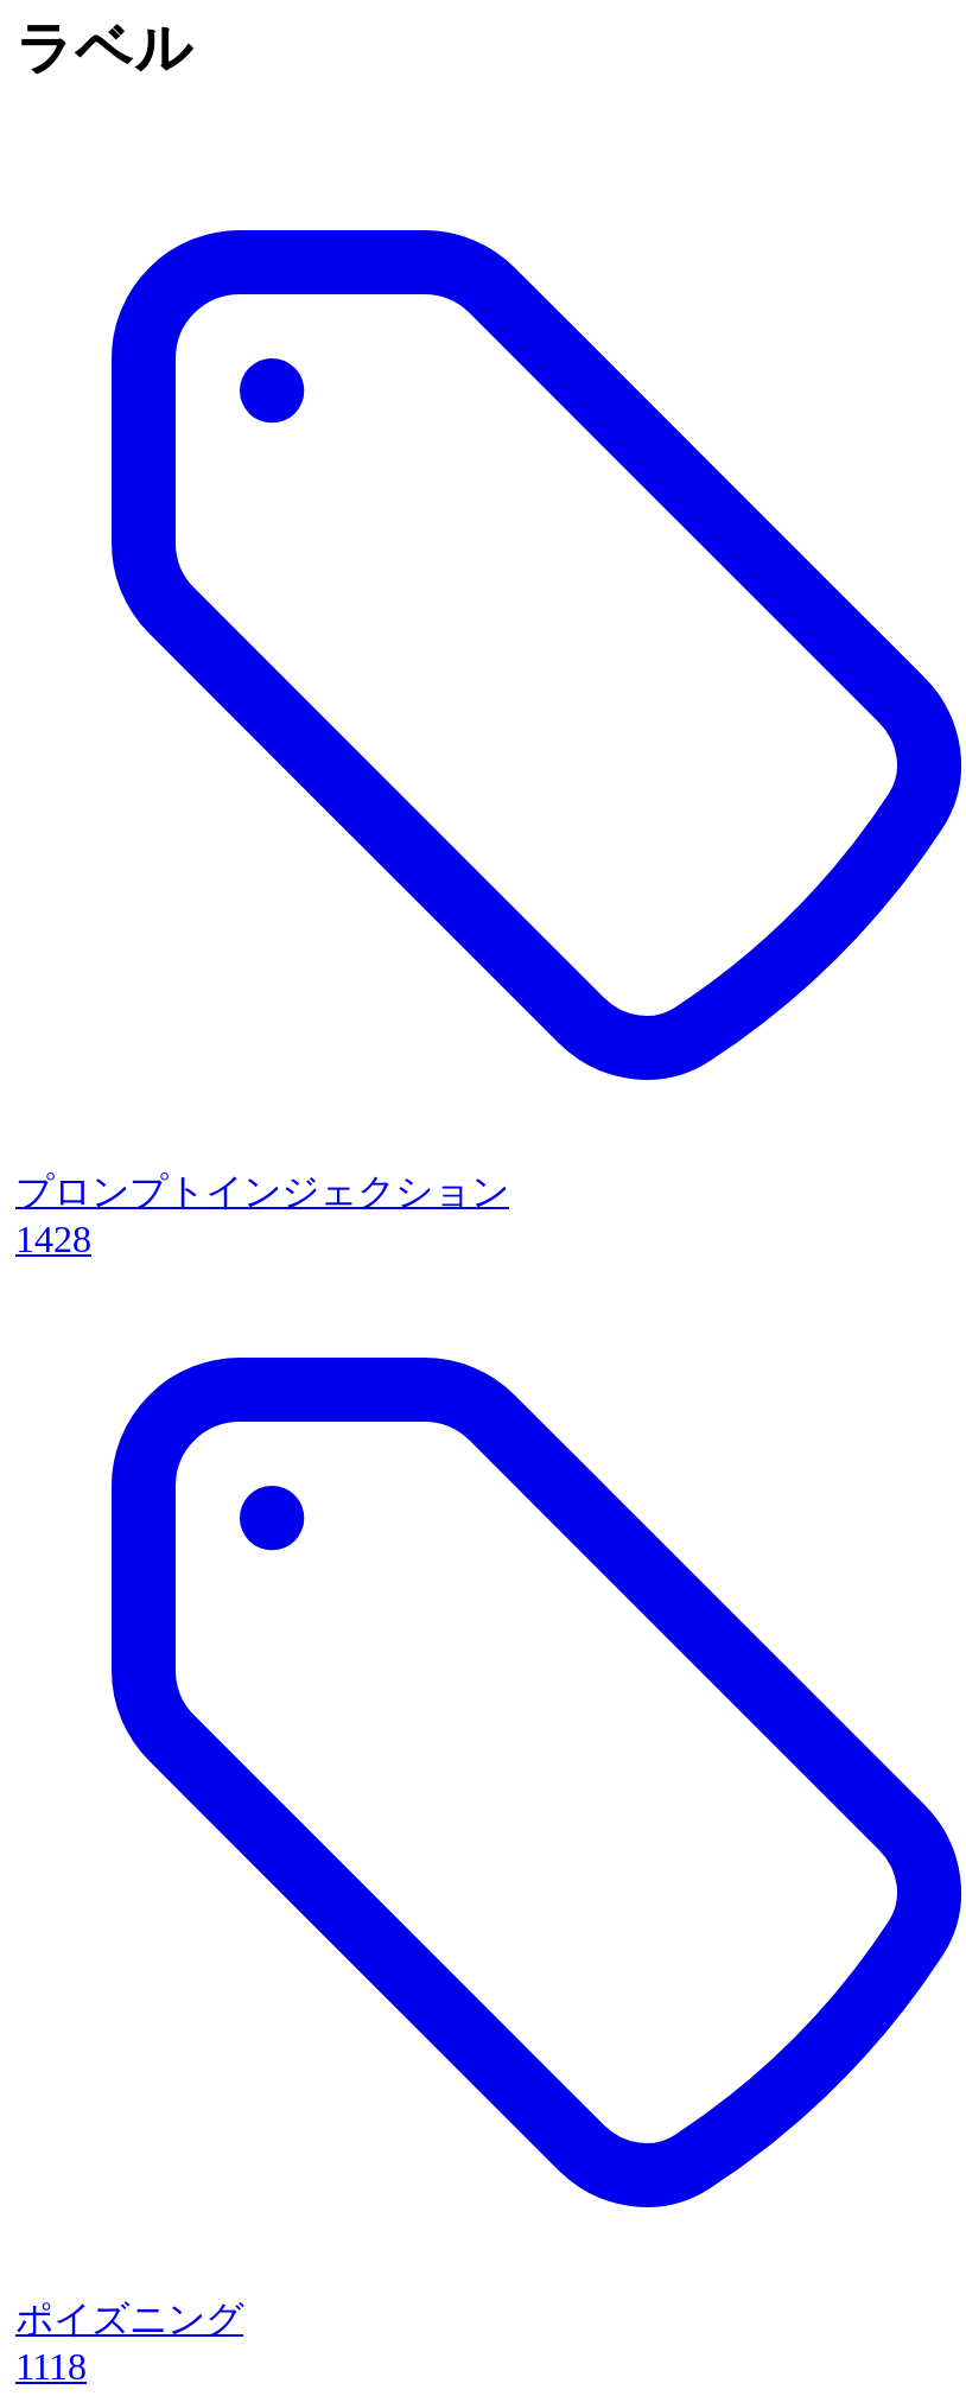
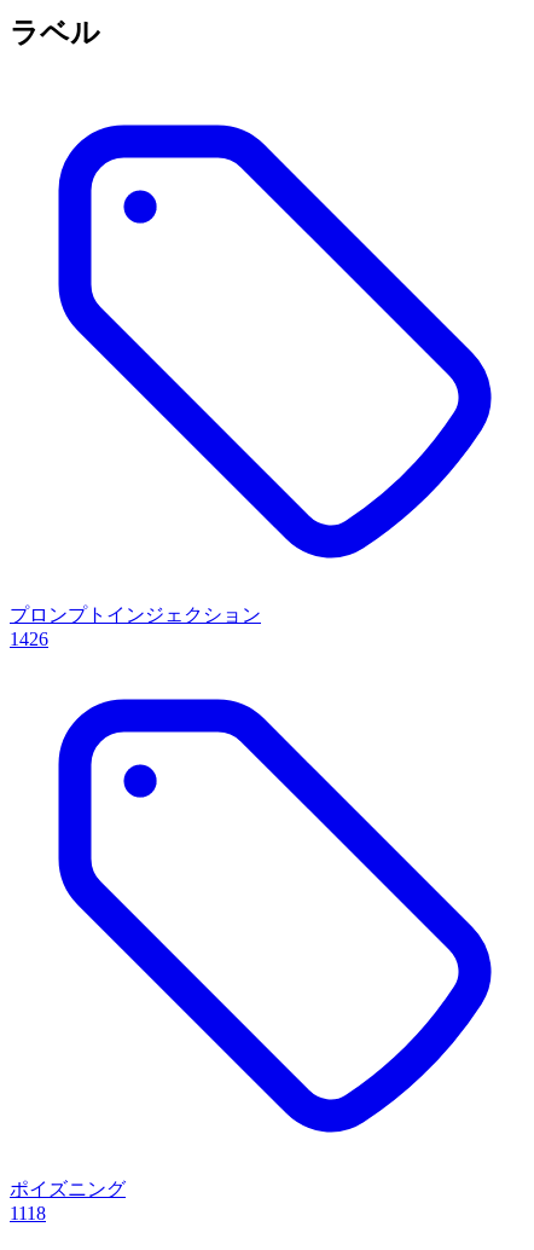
[15,1218,91,1258] 1428 -> [10,628,48,649] 1426

